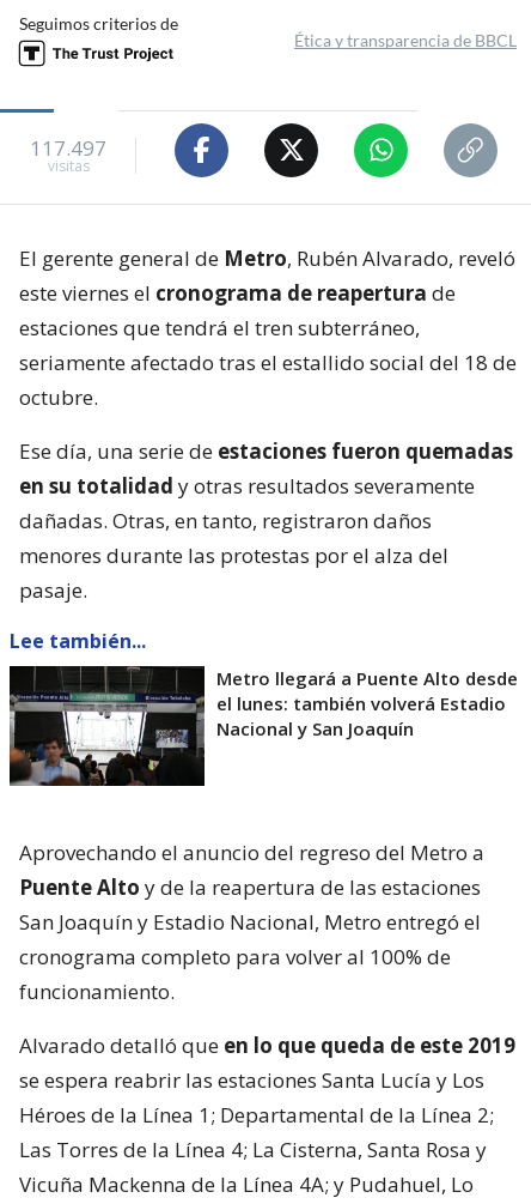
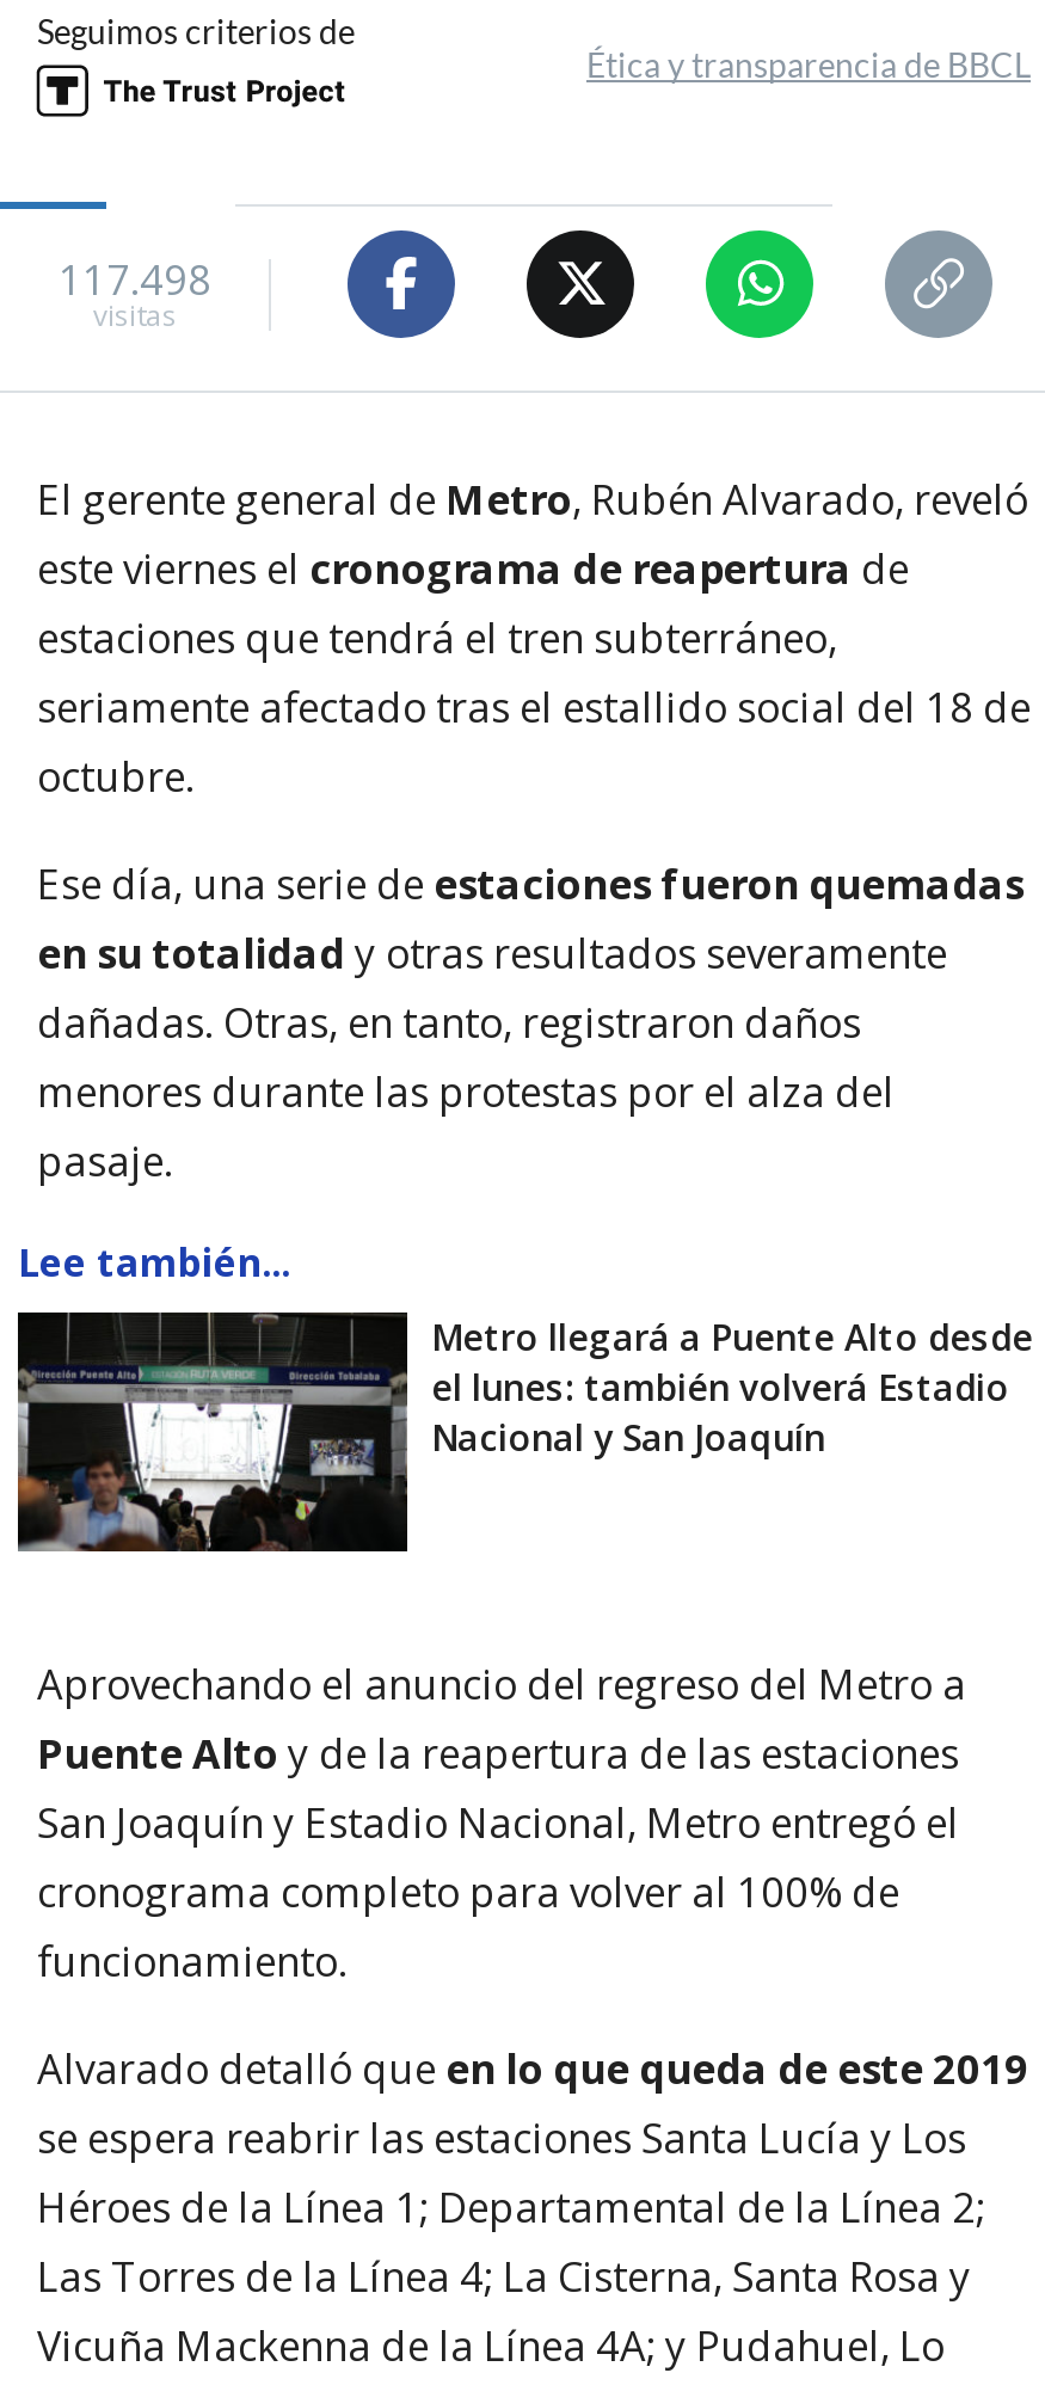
[30,135,106,162] 117.497 -> [59,253,211,308] 117.498

